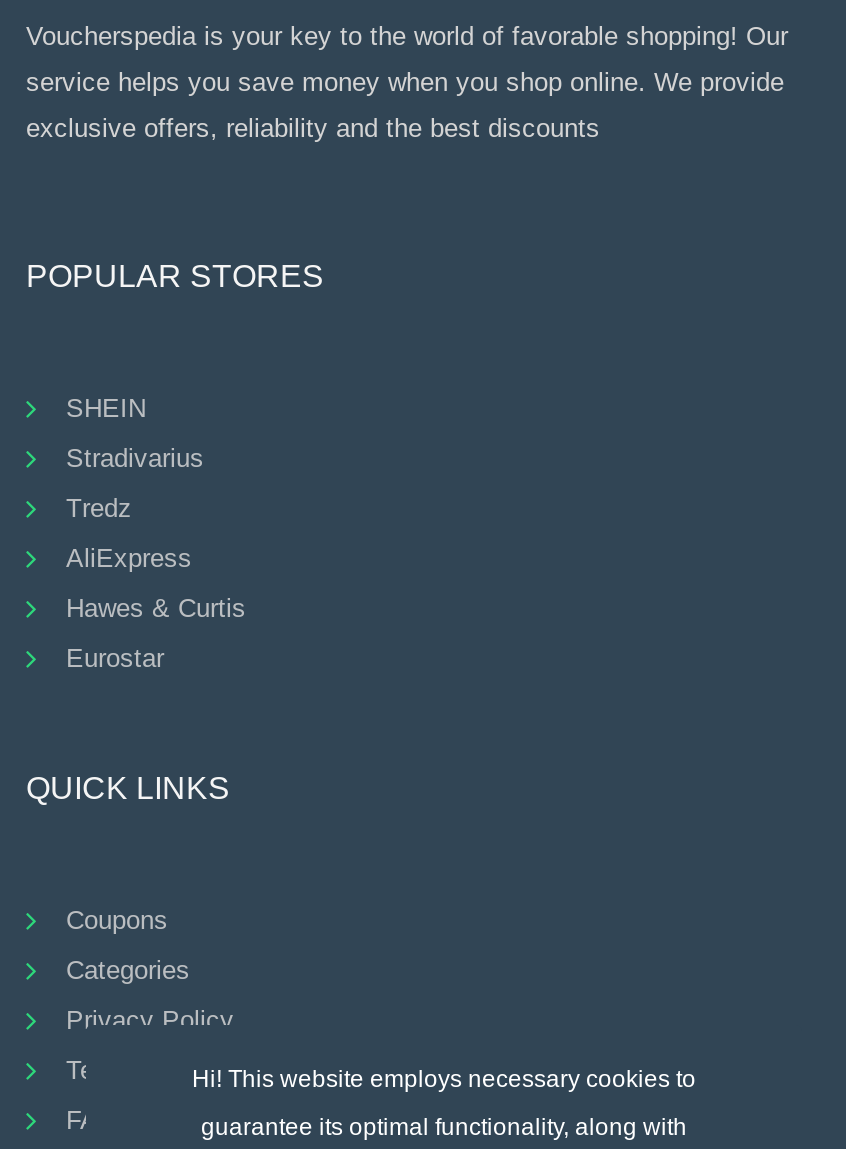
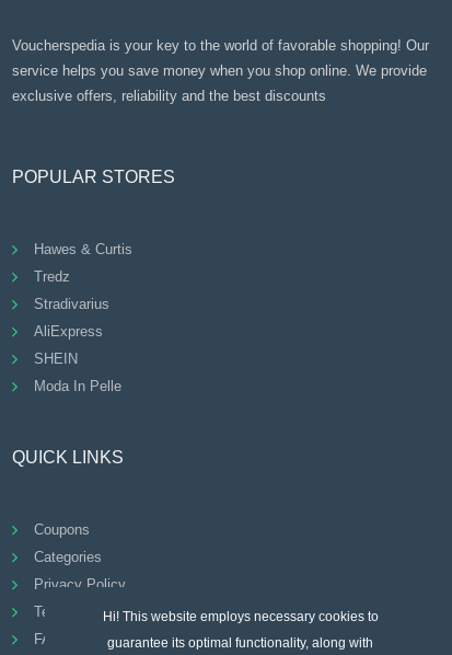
moved [66,392,204,572] -> [34,268,109,367]: Tredz | Stradivarius | AliExpress | SHEIN
moved [66,592,246,622] -> [34,241,132,257]: Hawes & Curtis
[66,642,164,672] Eurostar -> [34,378,121,394] Moda In Pelle

